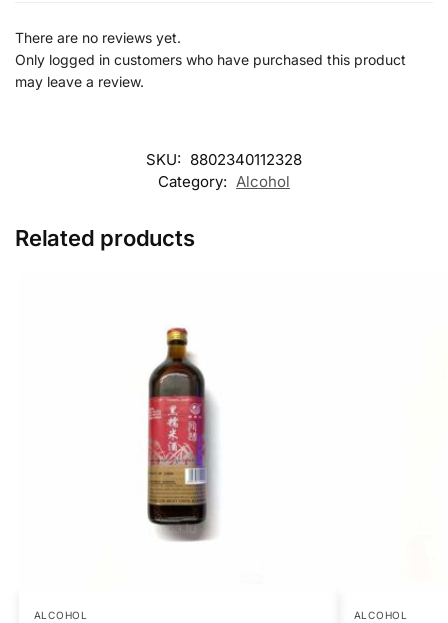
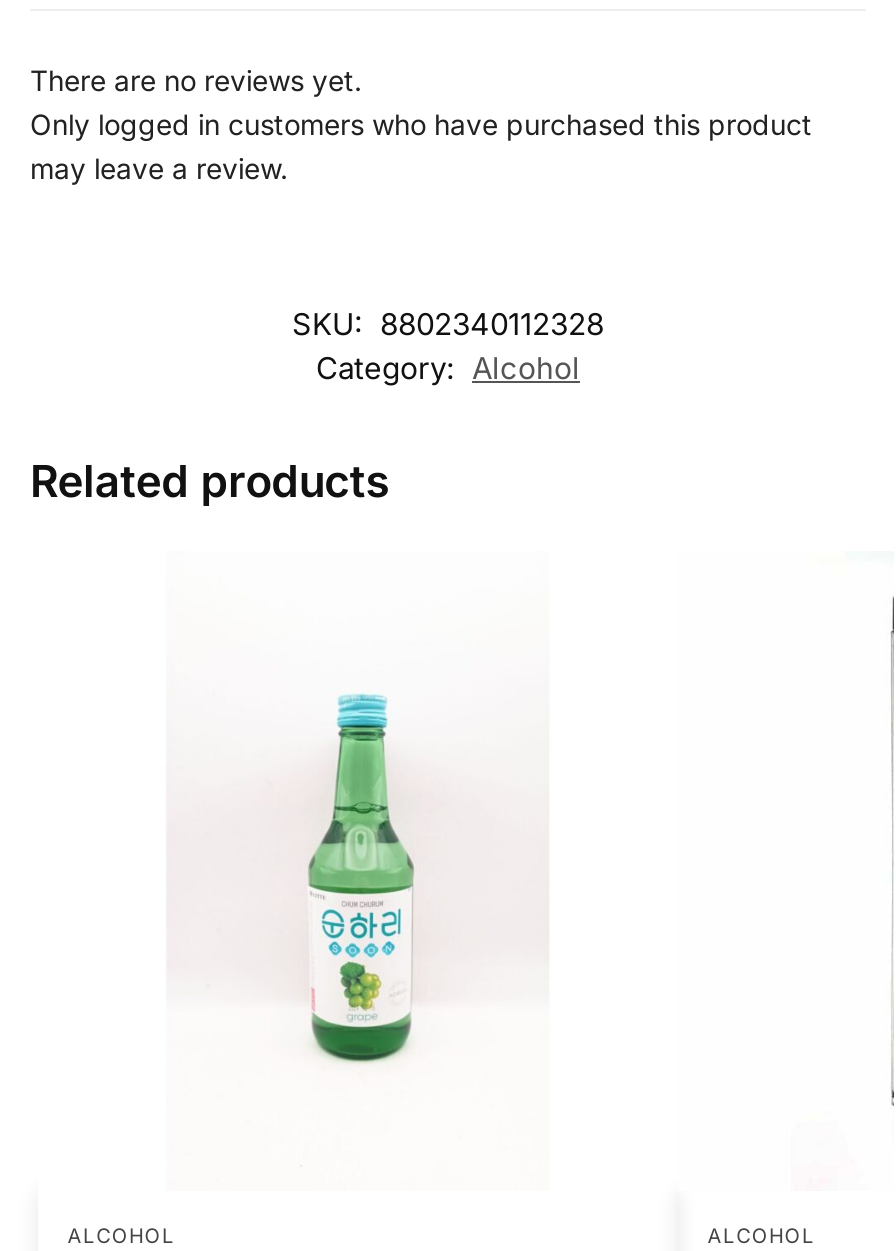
[147,327,216,542] [image] -> [204,661,486,1087] [image]

